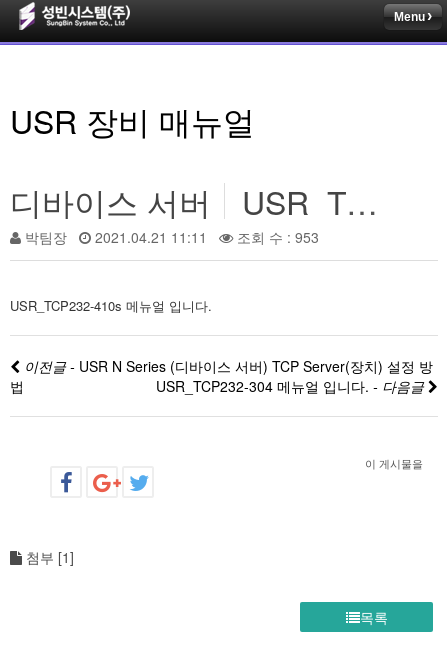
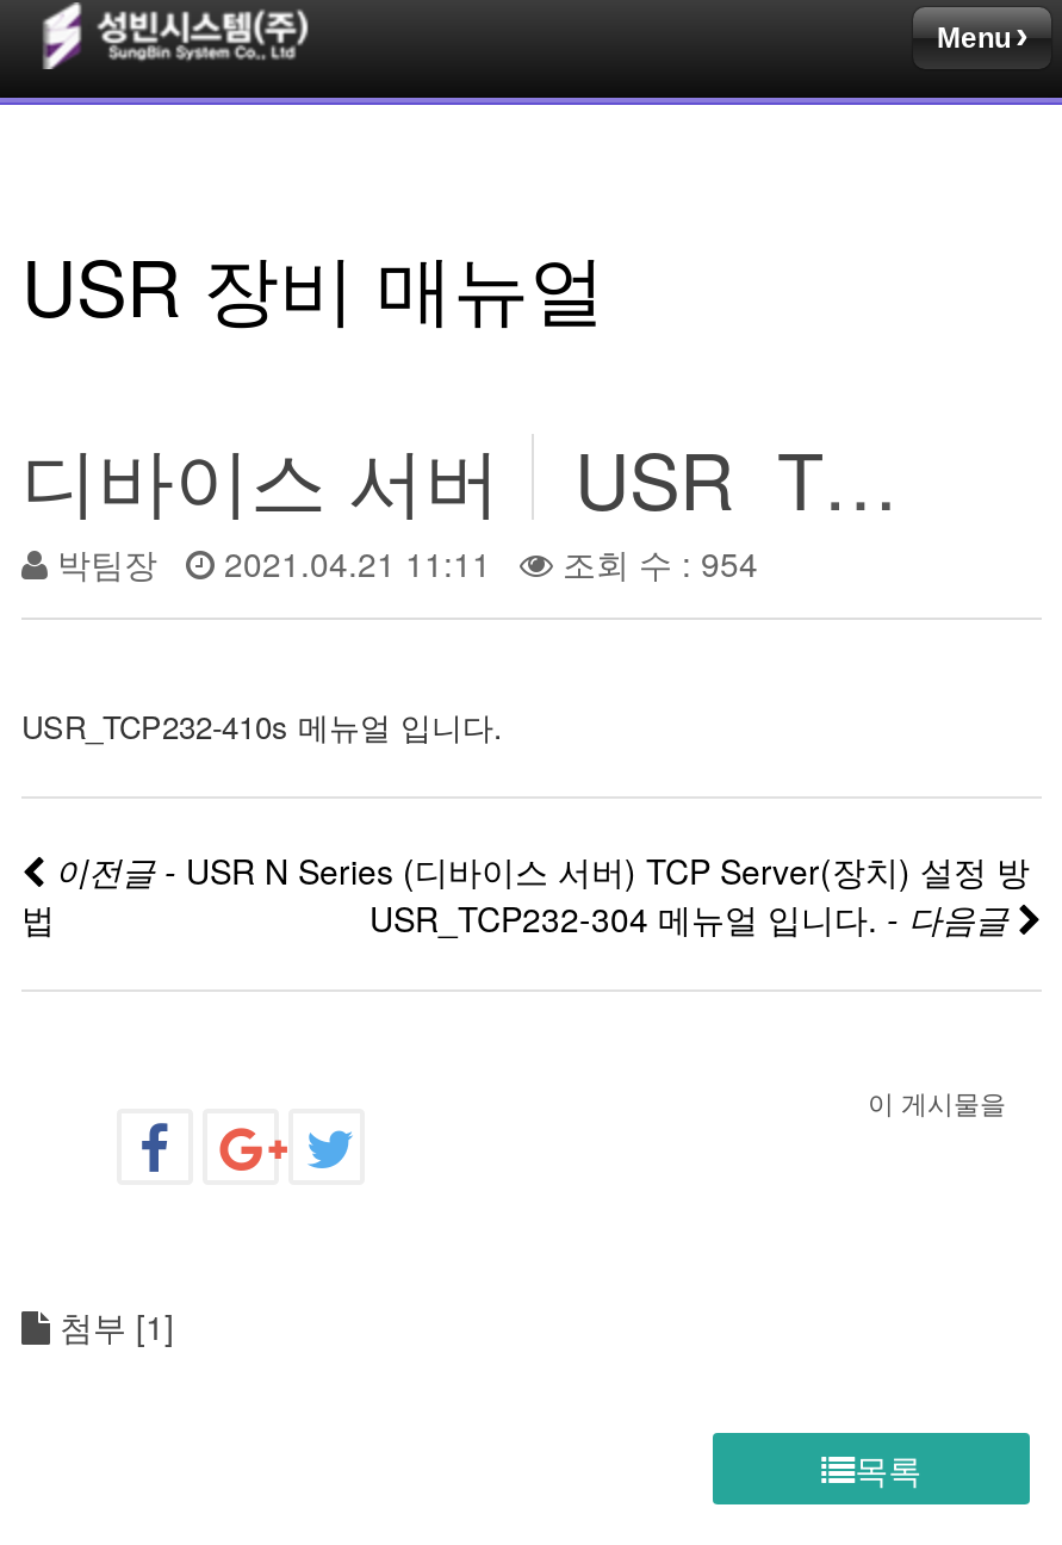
[25,227,319,247] 박팀장 2021.04.21 11:11 조회 수 : 953 -> [57,538,758,586] 박팀장 2021.04.21 11:11 조회 수 : 954

